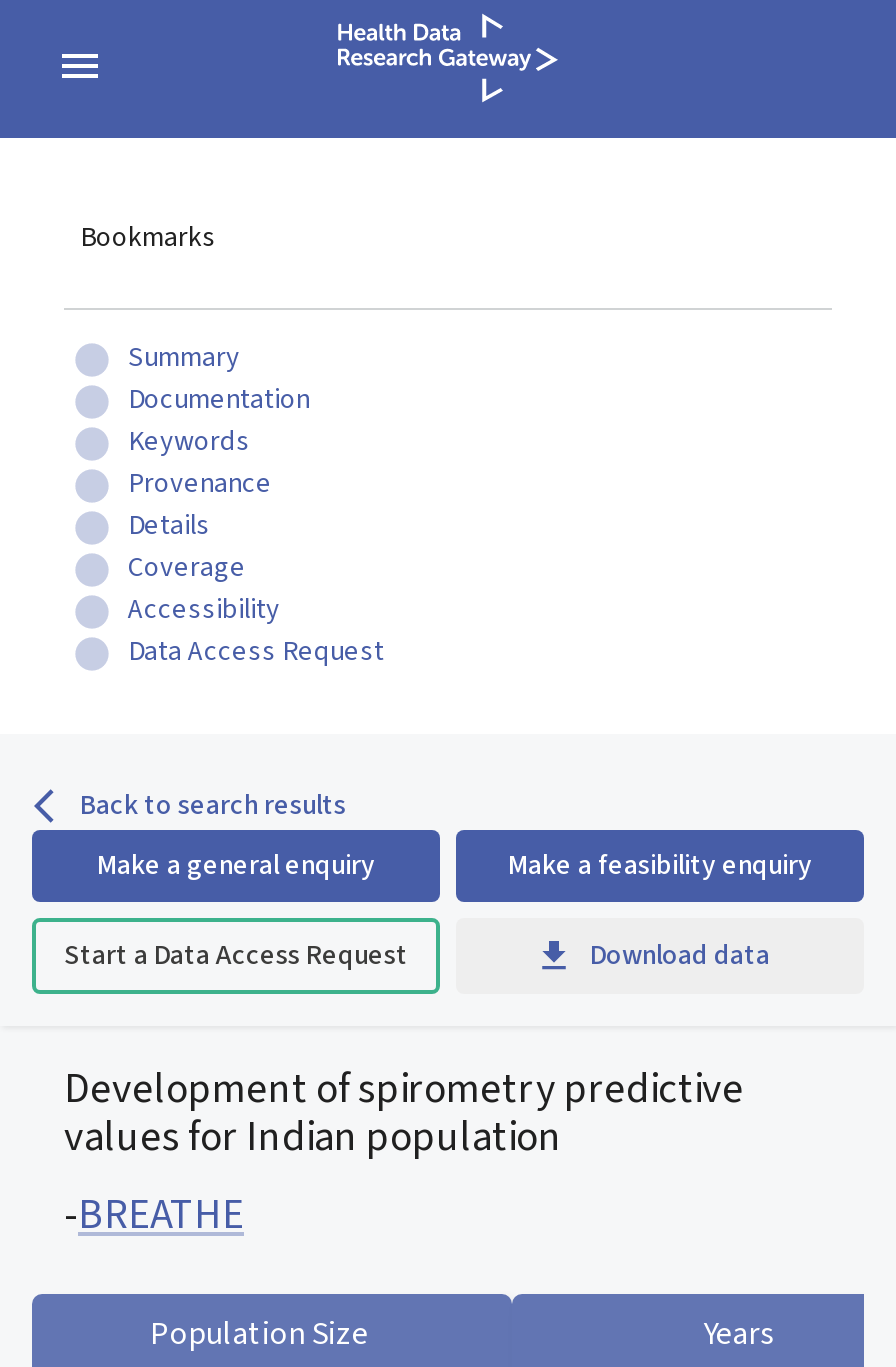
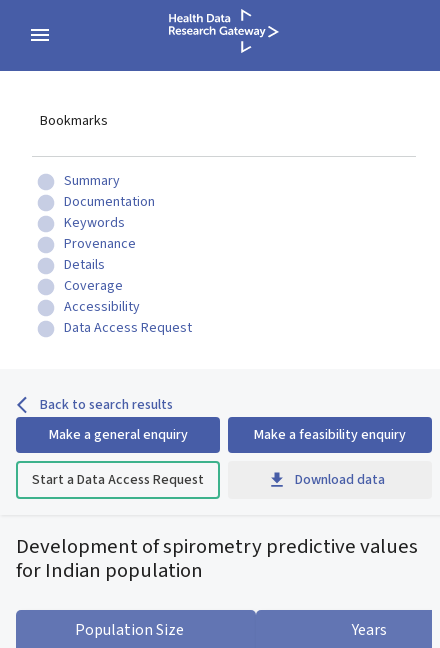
[64,1060,744,1244] Development of spirometry predictive | values for Indian population | -BREATHE -> [16,532,418,585] Development of spirometry predictive values | for Indian population

